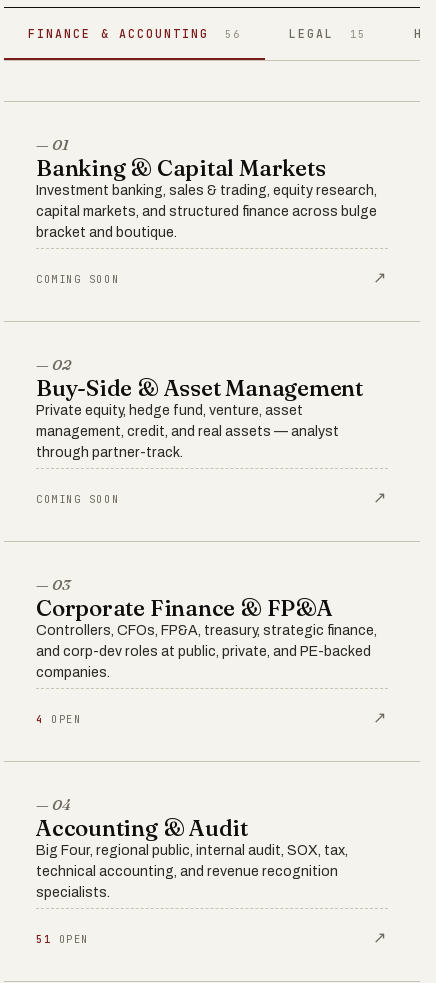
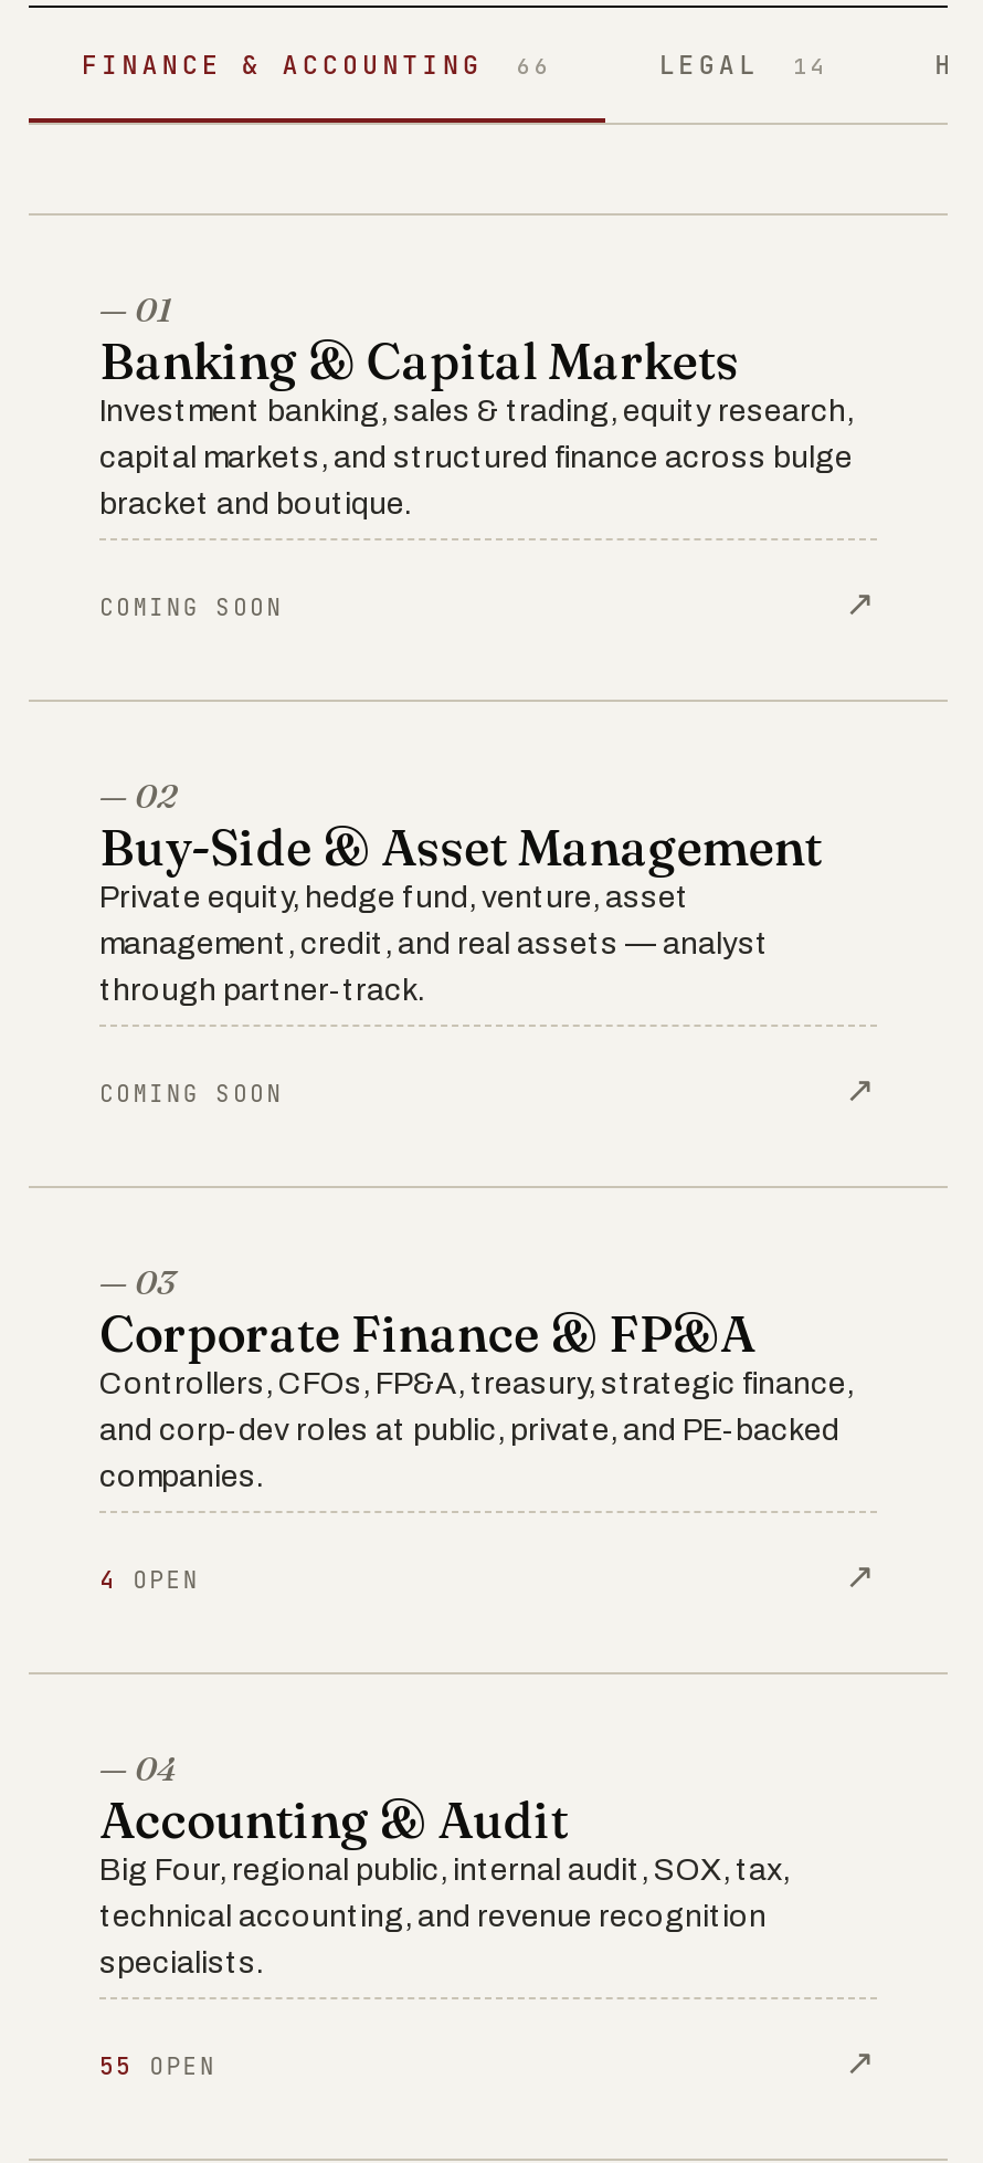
[28,25,241,40] FINANCE & ACCOUNTING 56 -> [82,46,552,80] FINANCE & ACCOUNTING 66
[289,25,366,40] LEGAL 15 -> [658,46,829,80] LEGAL 14
[36,932,89,946] 51 OPEN -> [99,2050,216,2081] 55 OPEN

